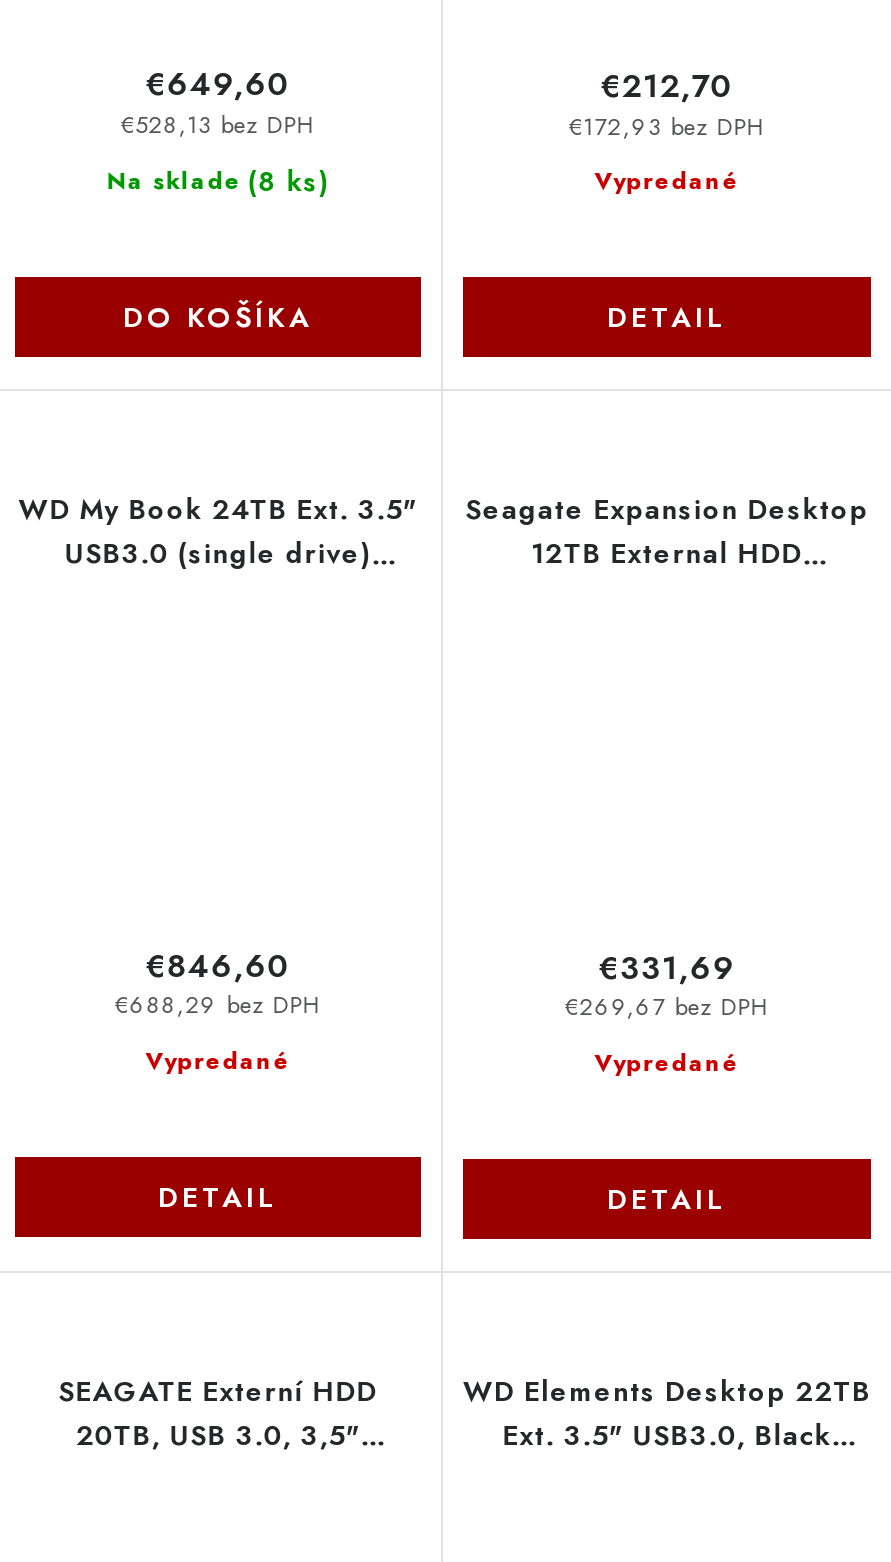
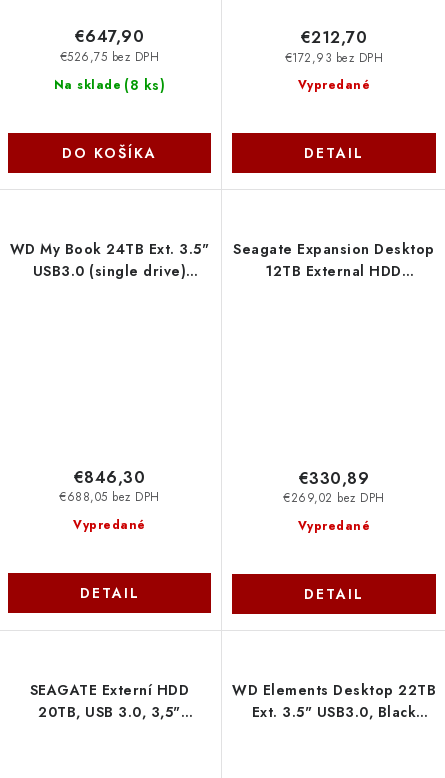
[145,62,291,108] €649,60 -> [75,25,144,48] €647,90
[121,109,315,141] €528,13 bez DPH -> [60,49,159,65] €526,75 bez DPH
[145,943,291,989] €846,60 -> [74,466,145,489] €846,30
[599,944,735,990] €331,69 -> [299,466,369,489] €330,89
[115,990,321,1022] €688,29 bez DPH -> [59,489,160,505] €688,05 bez DPH
[565,991,769,1023] €269,67 bez DPH -> [283,490,385,506] €269,02 bez DPH

